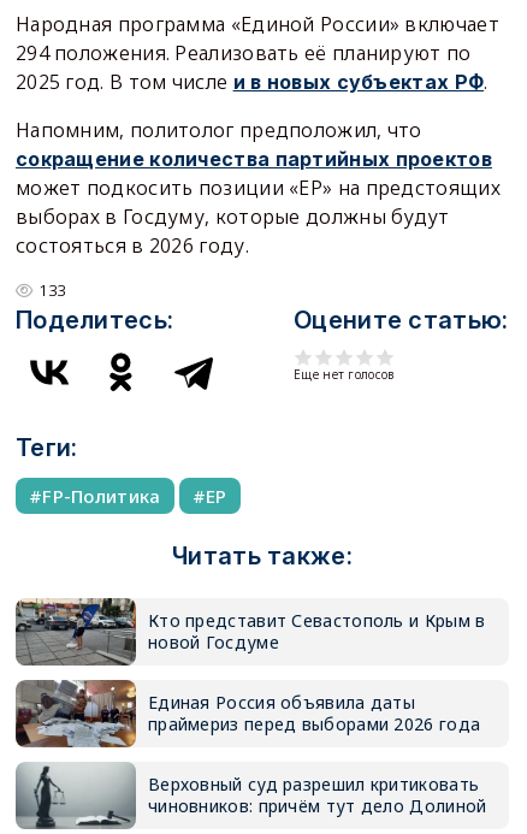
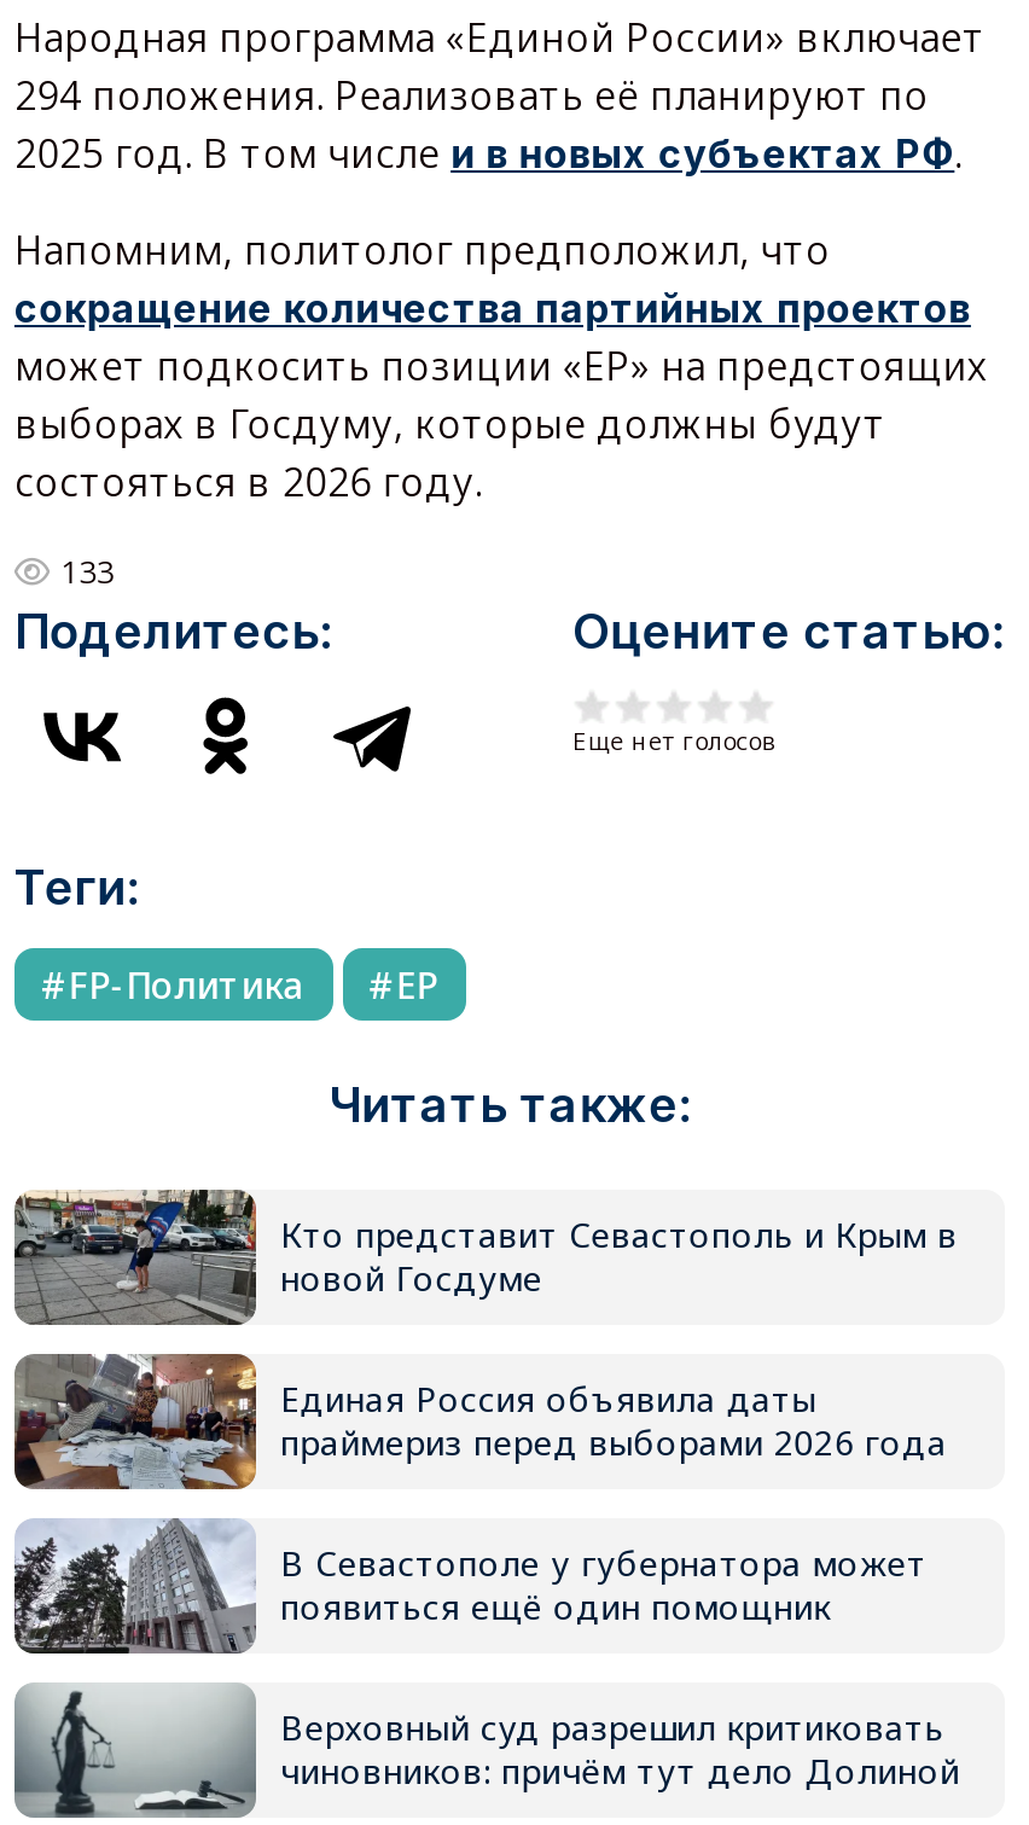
none -> [14,1518,927,1656] [image] | В Севастополе у губернатора может | появиться ещё один помощник

